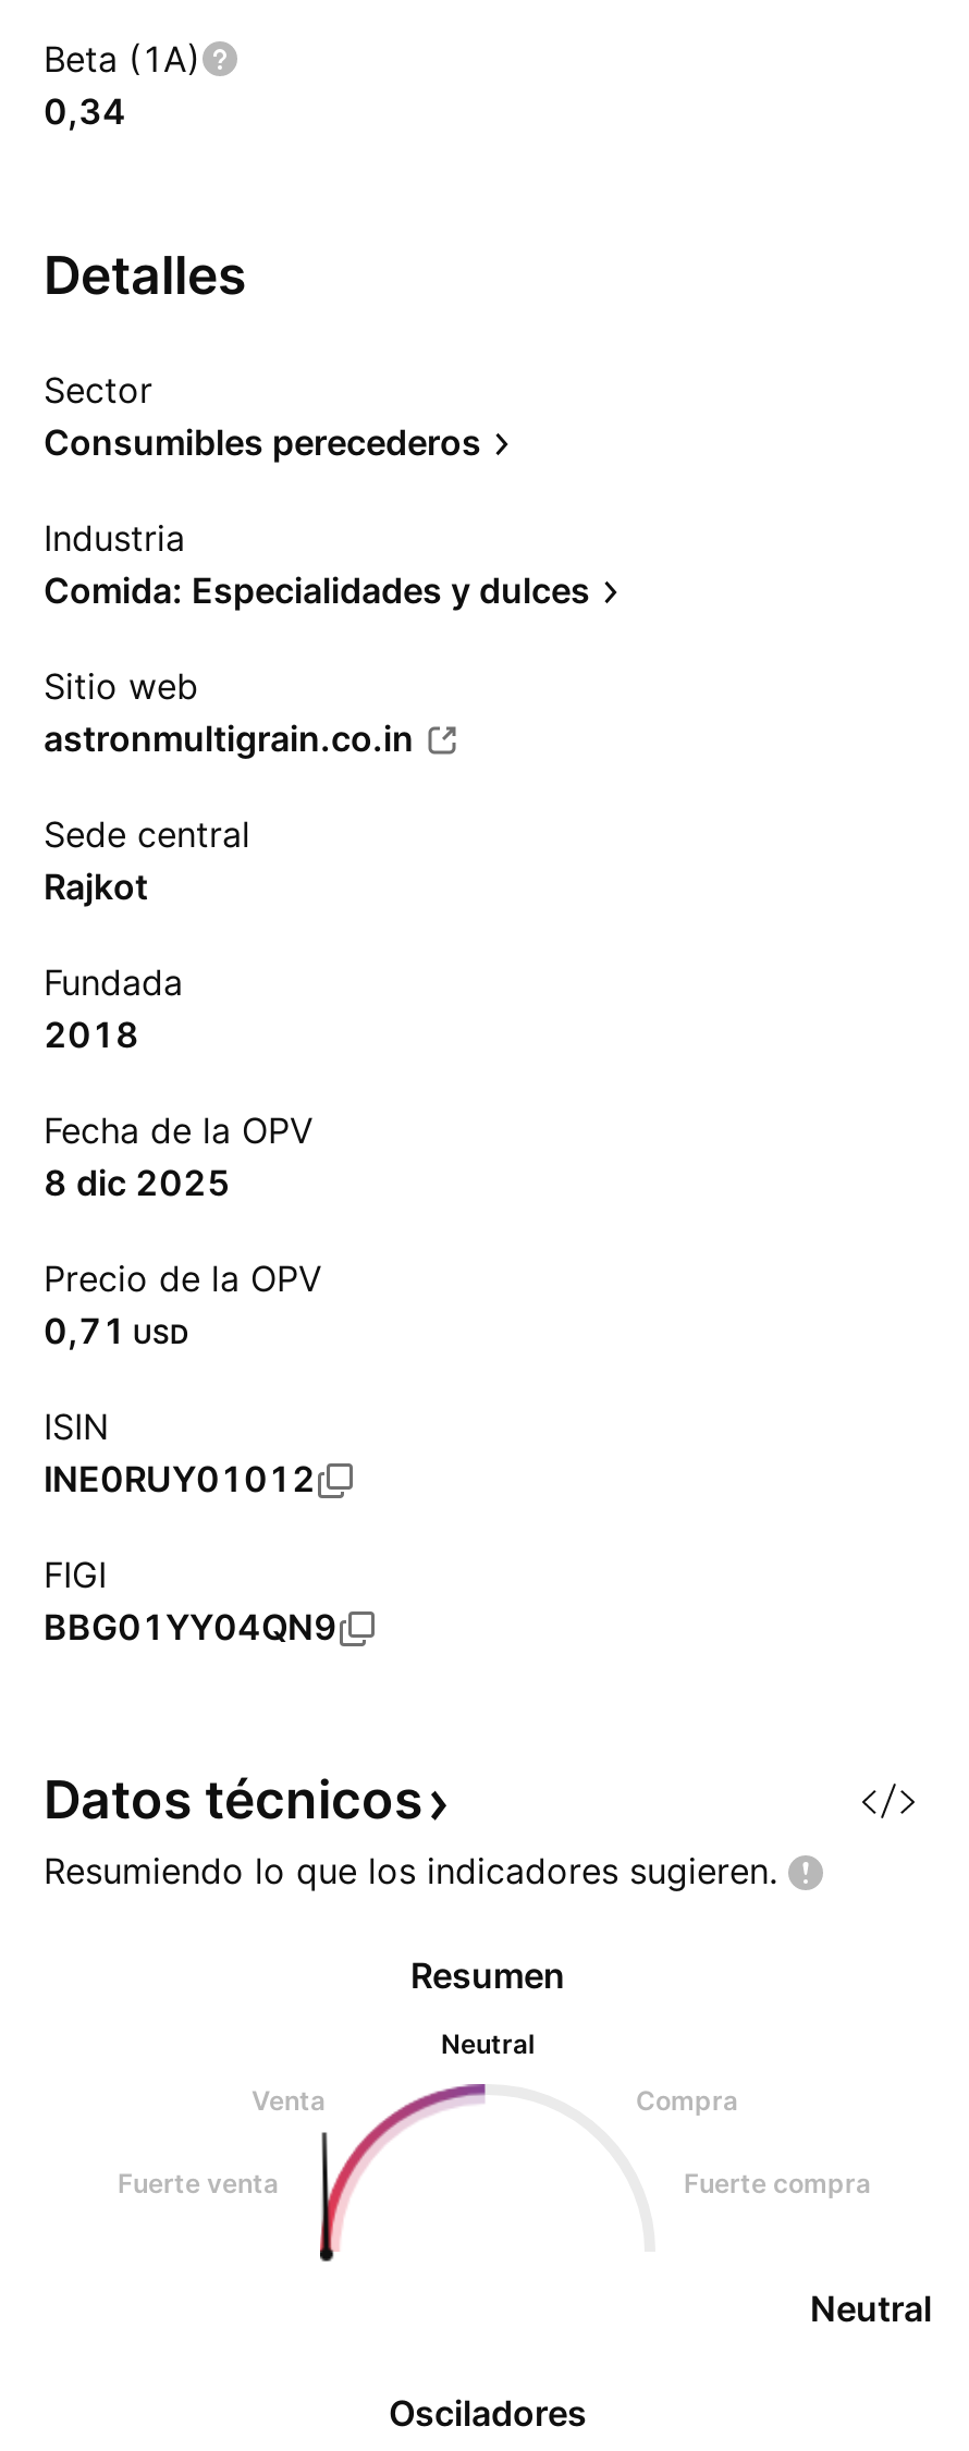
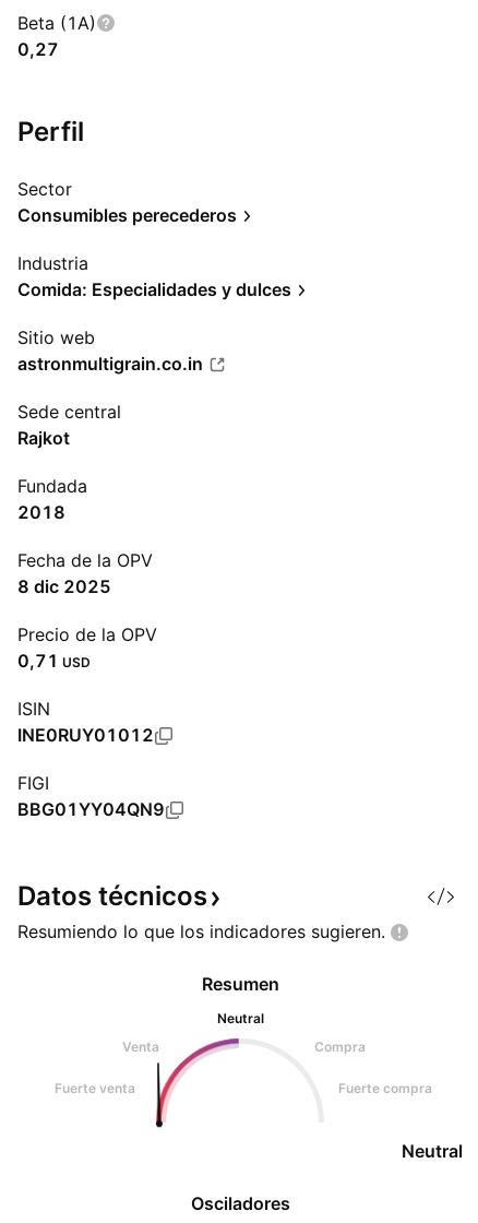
[44,89,126,133] 0,34 -> [17,38,59,60] 0,27
[44,244,246,307] Detalles -> [17,116,84,147] Perfil

